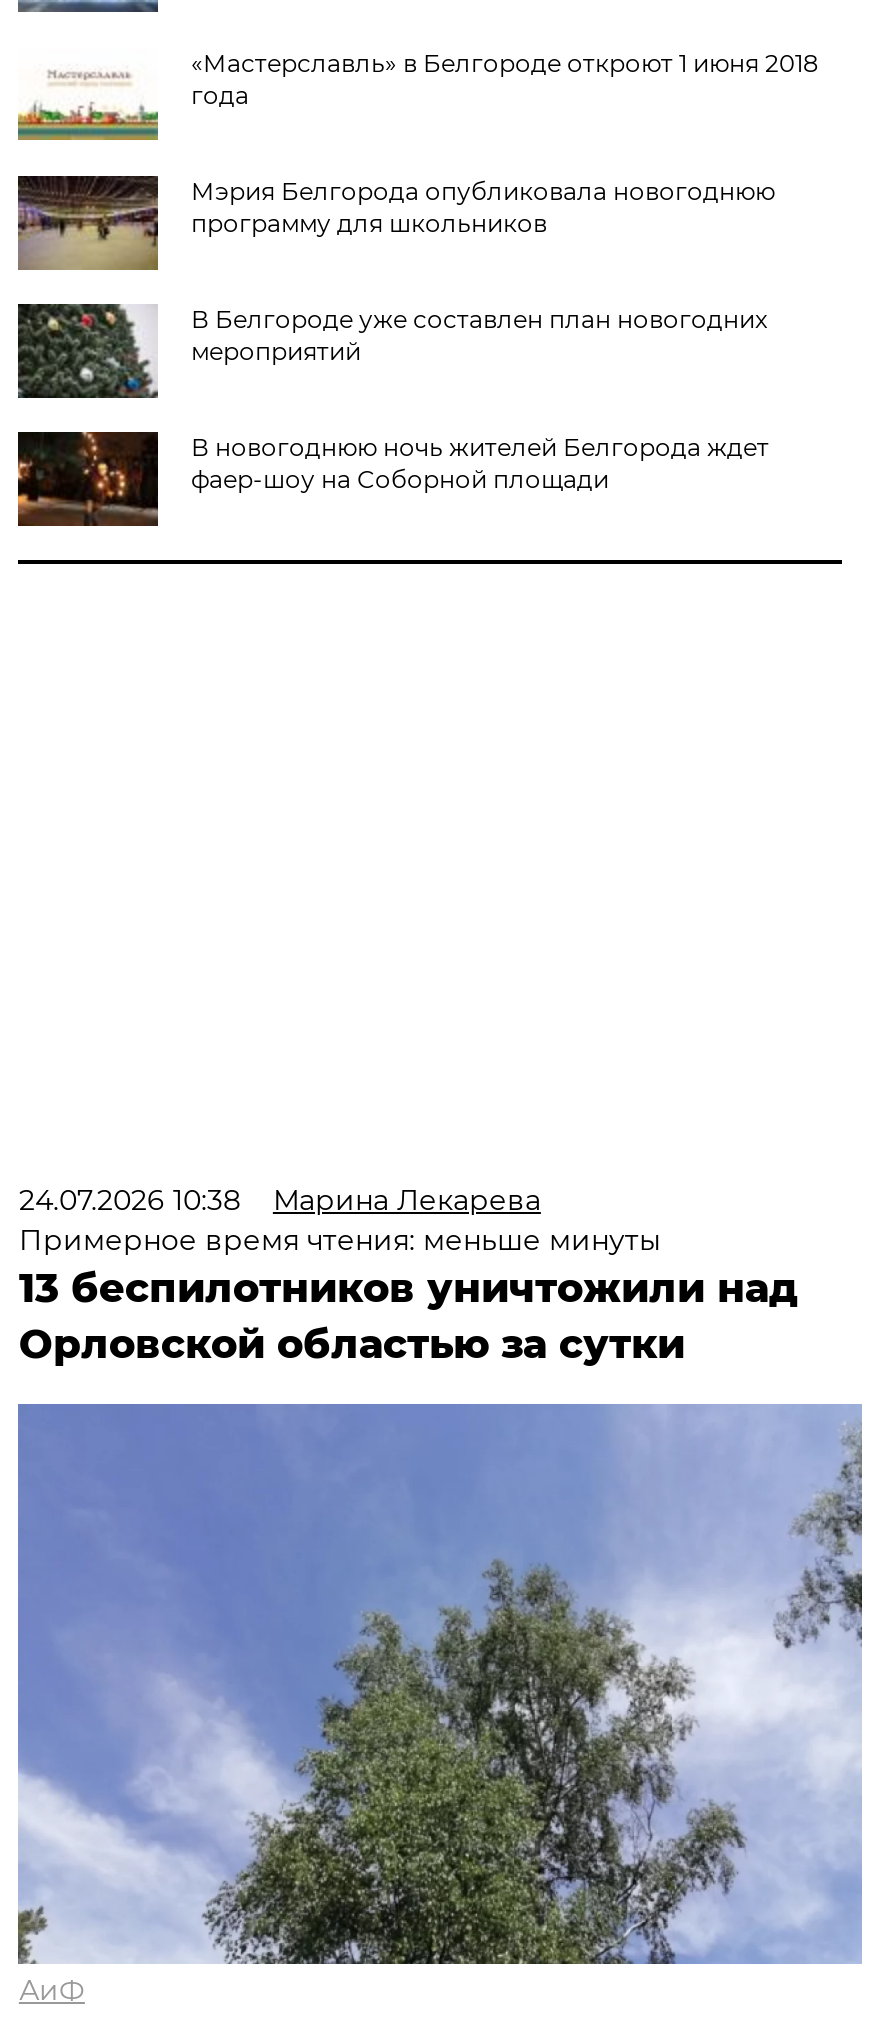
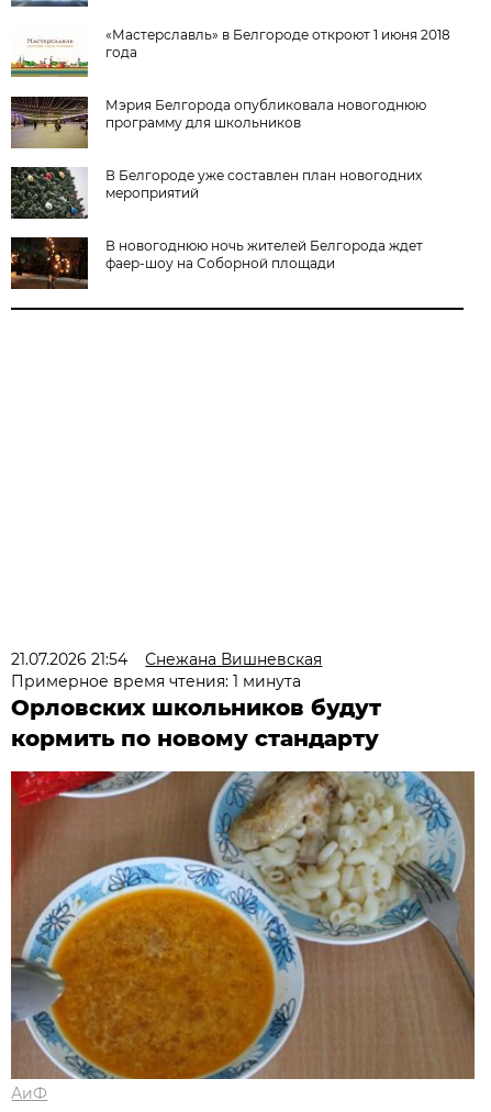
[19,1182,797,1368] 24.07.2026 10:38 | Марина Лекарева | Примерное время чтения: меньше минуты | 13 беспилотников уничтожили над | Орловской областью за сутки -> [11,649,382,751] 21.07.2026 21:54 | Снежана Вишневская | Примерное время чтения: 1 минута | Орловских школьников будут | кормить по новому стандарту
[16,1402,864,1966] [image] -> [10,770,476,1080] [image]

